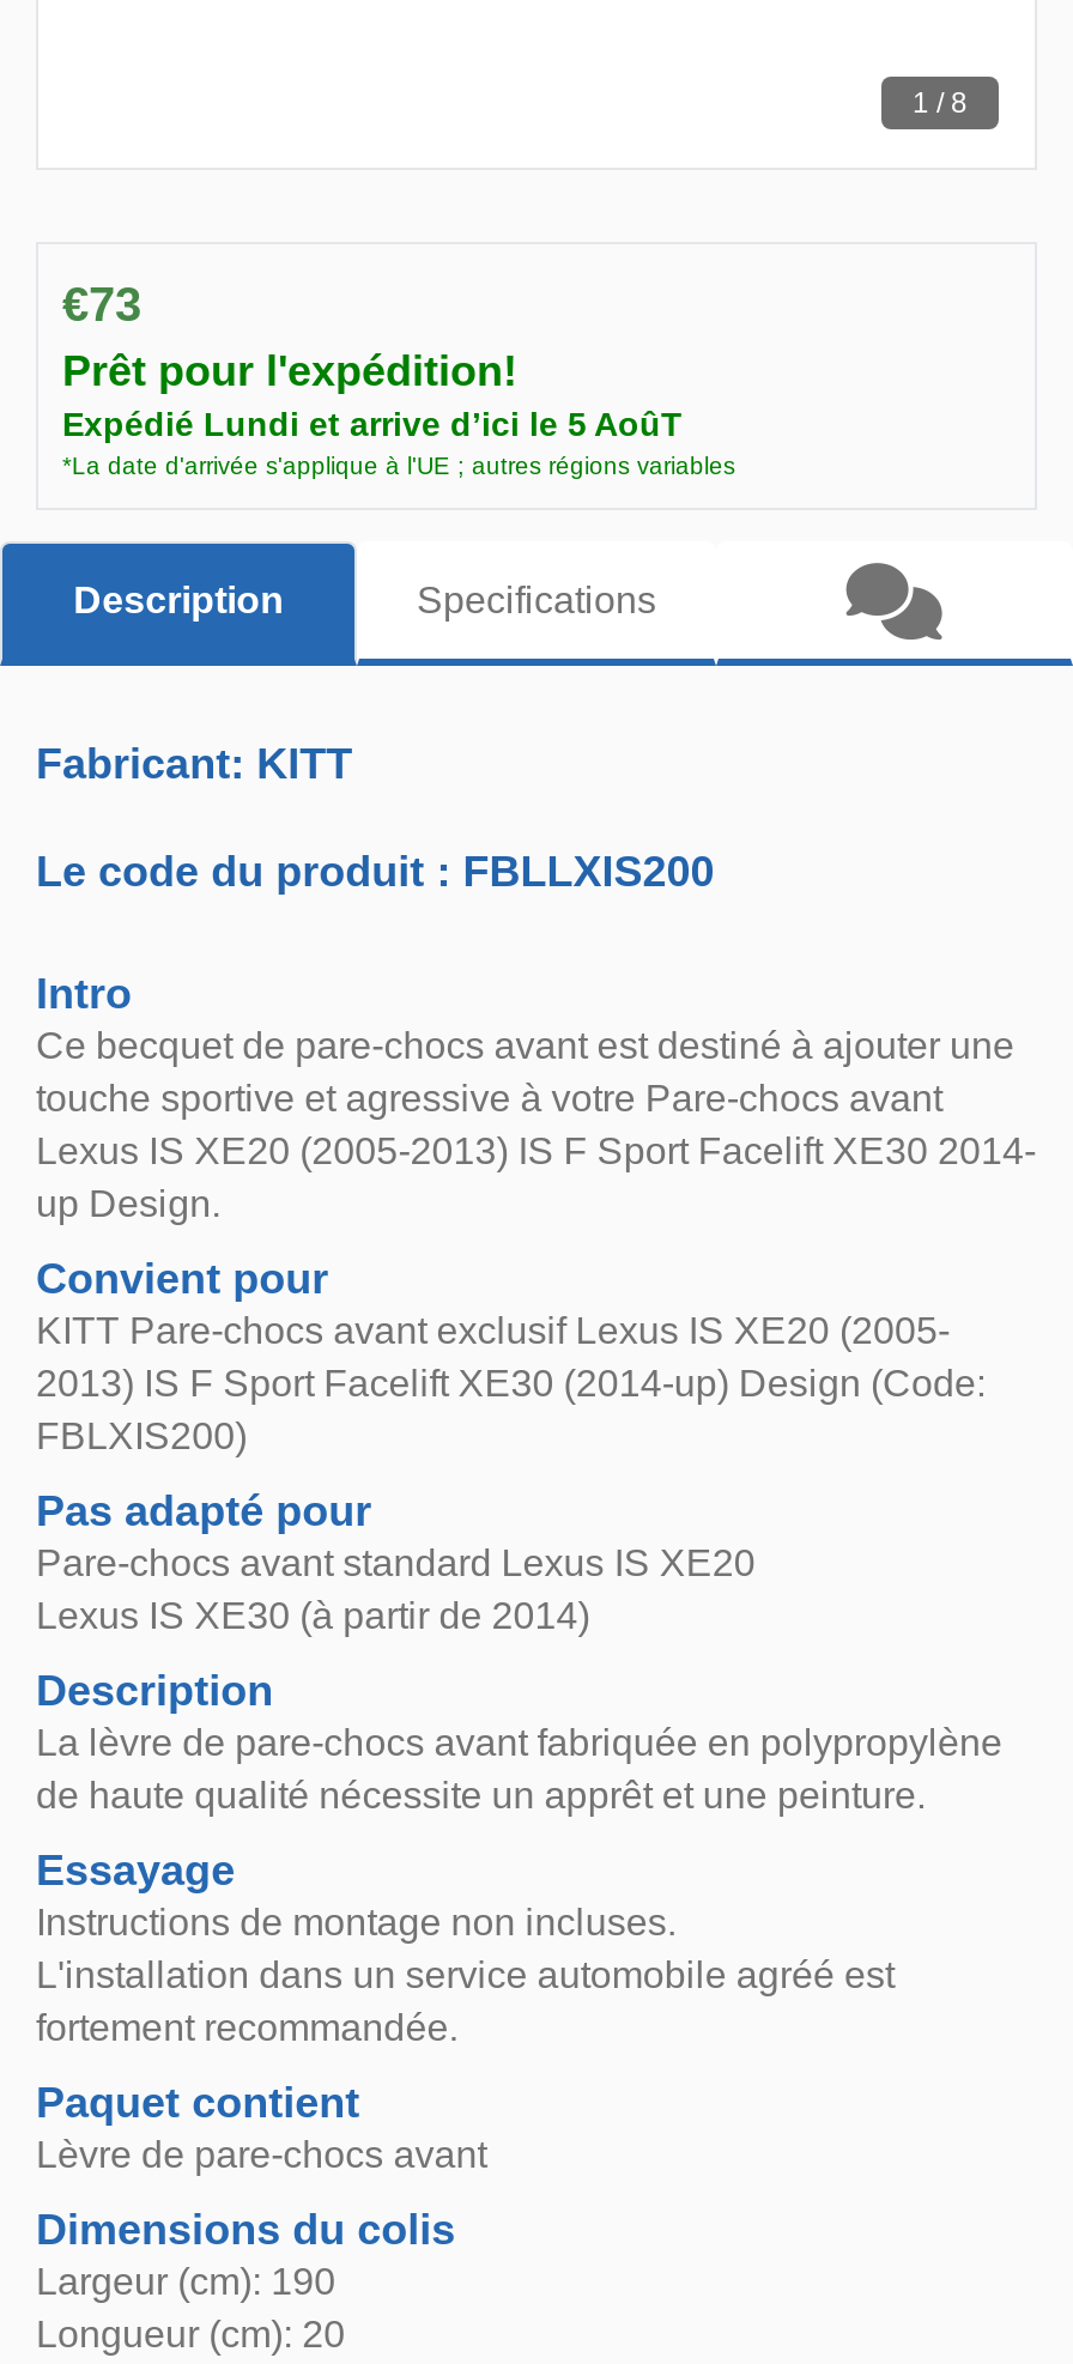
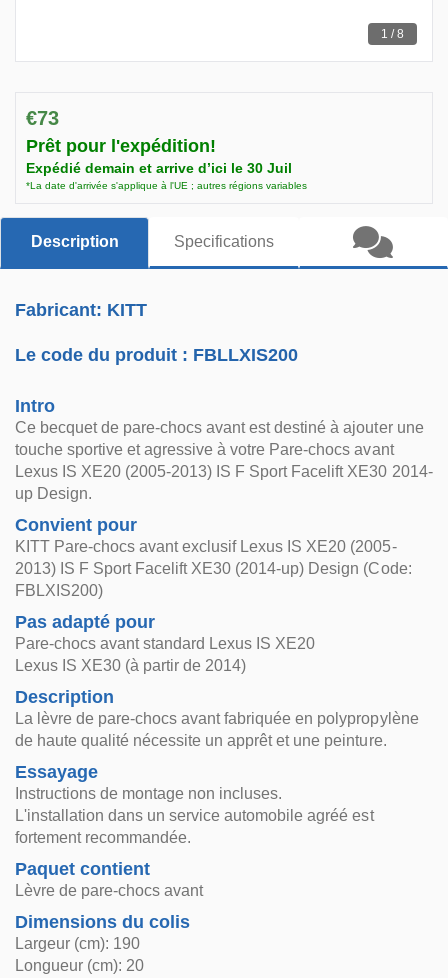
[62,405,683,443] Expédié Lundi et arrive d’ici le 5 AoûT -> [26,160,292,176] Expédié demain et arrive d’ici le 30 Juil

